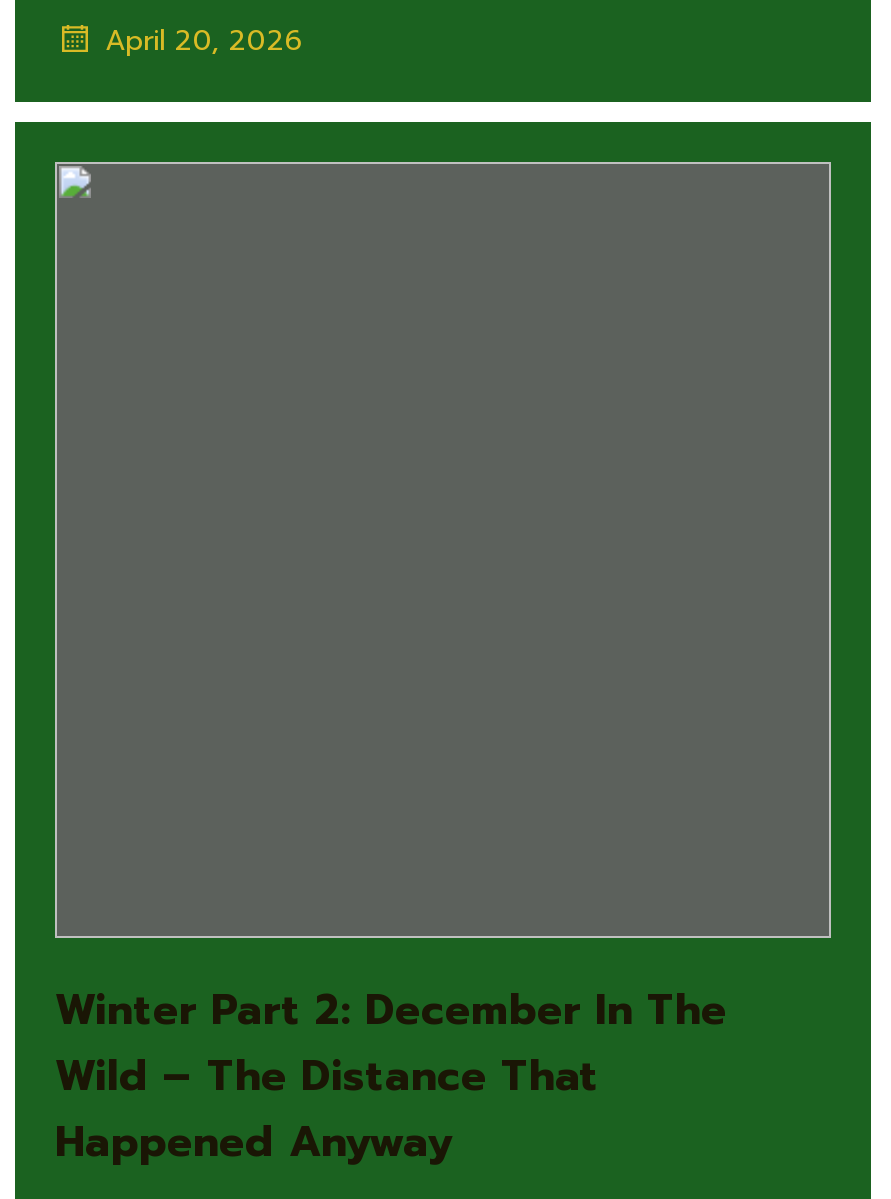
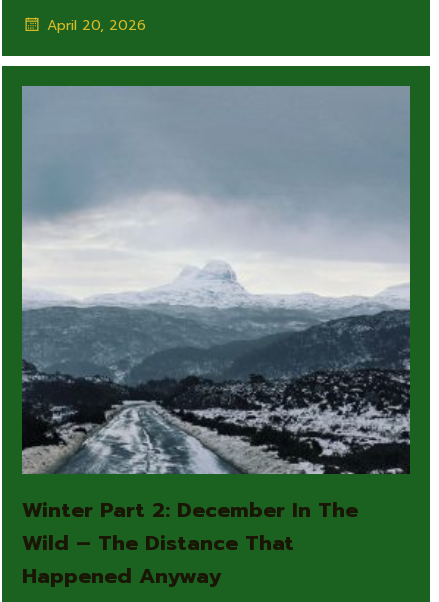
none -> [21,87,410,475] [image]

